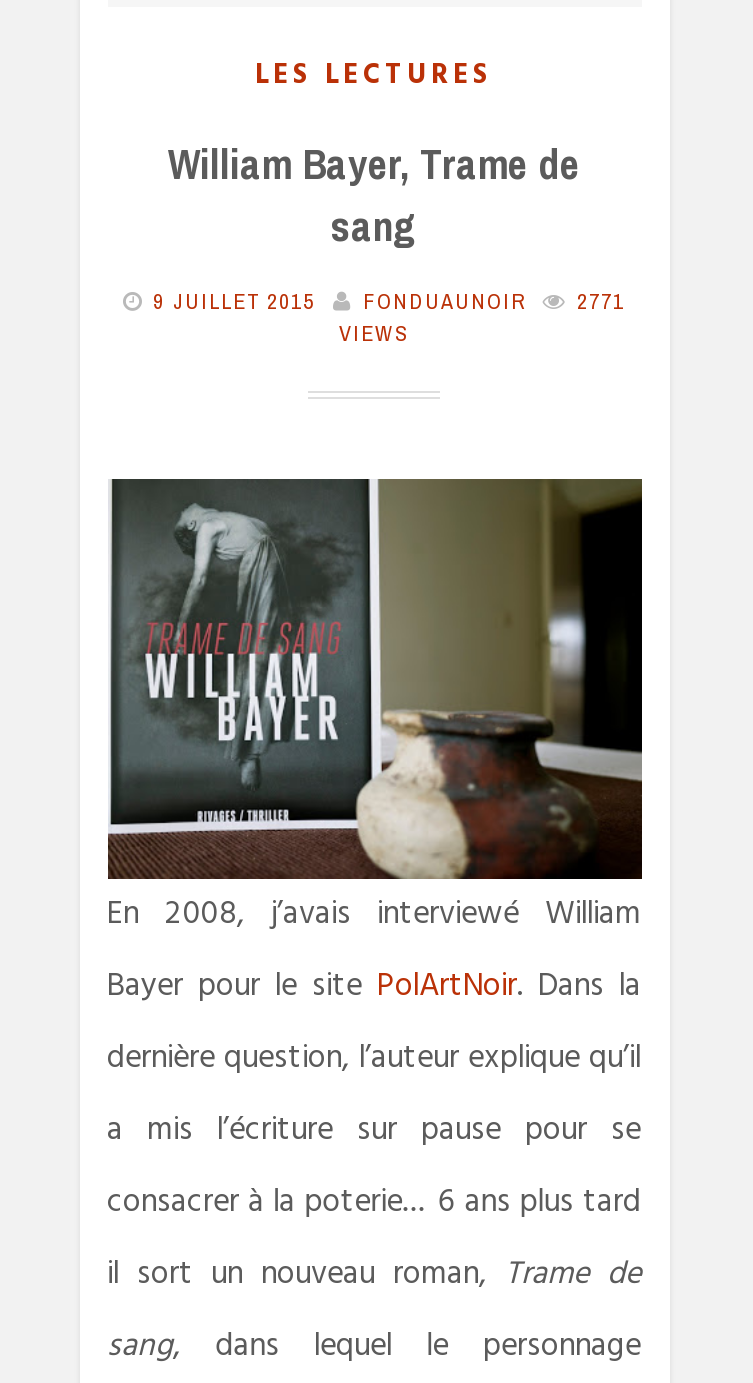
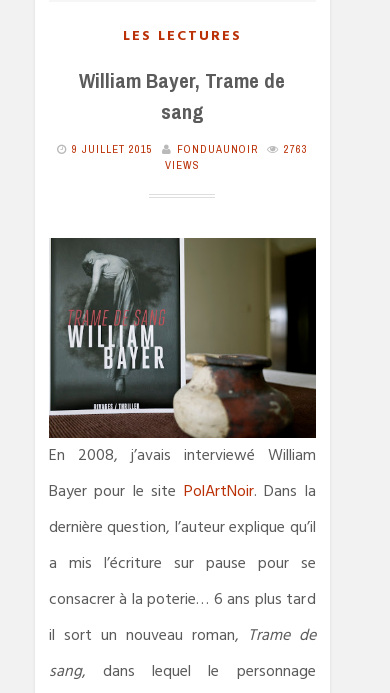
[153,287,625,315] 9 JUILLET 2015 FONDUAUNOIR 2771 -> [71,142,307,156] 9 JUILLET 2015 FONDUAUNOIR 2763

